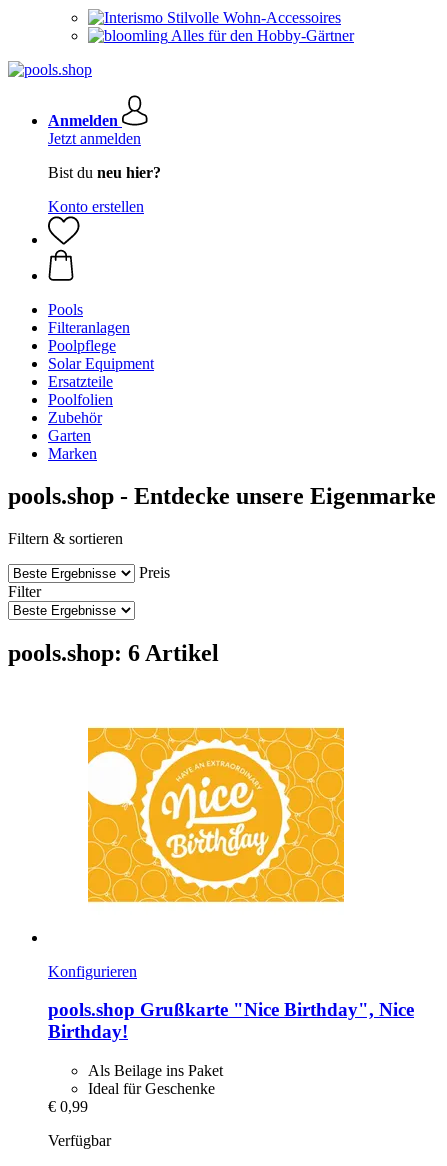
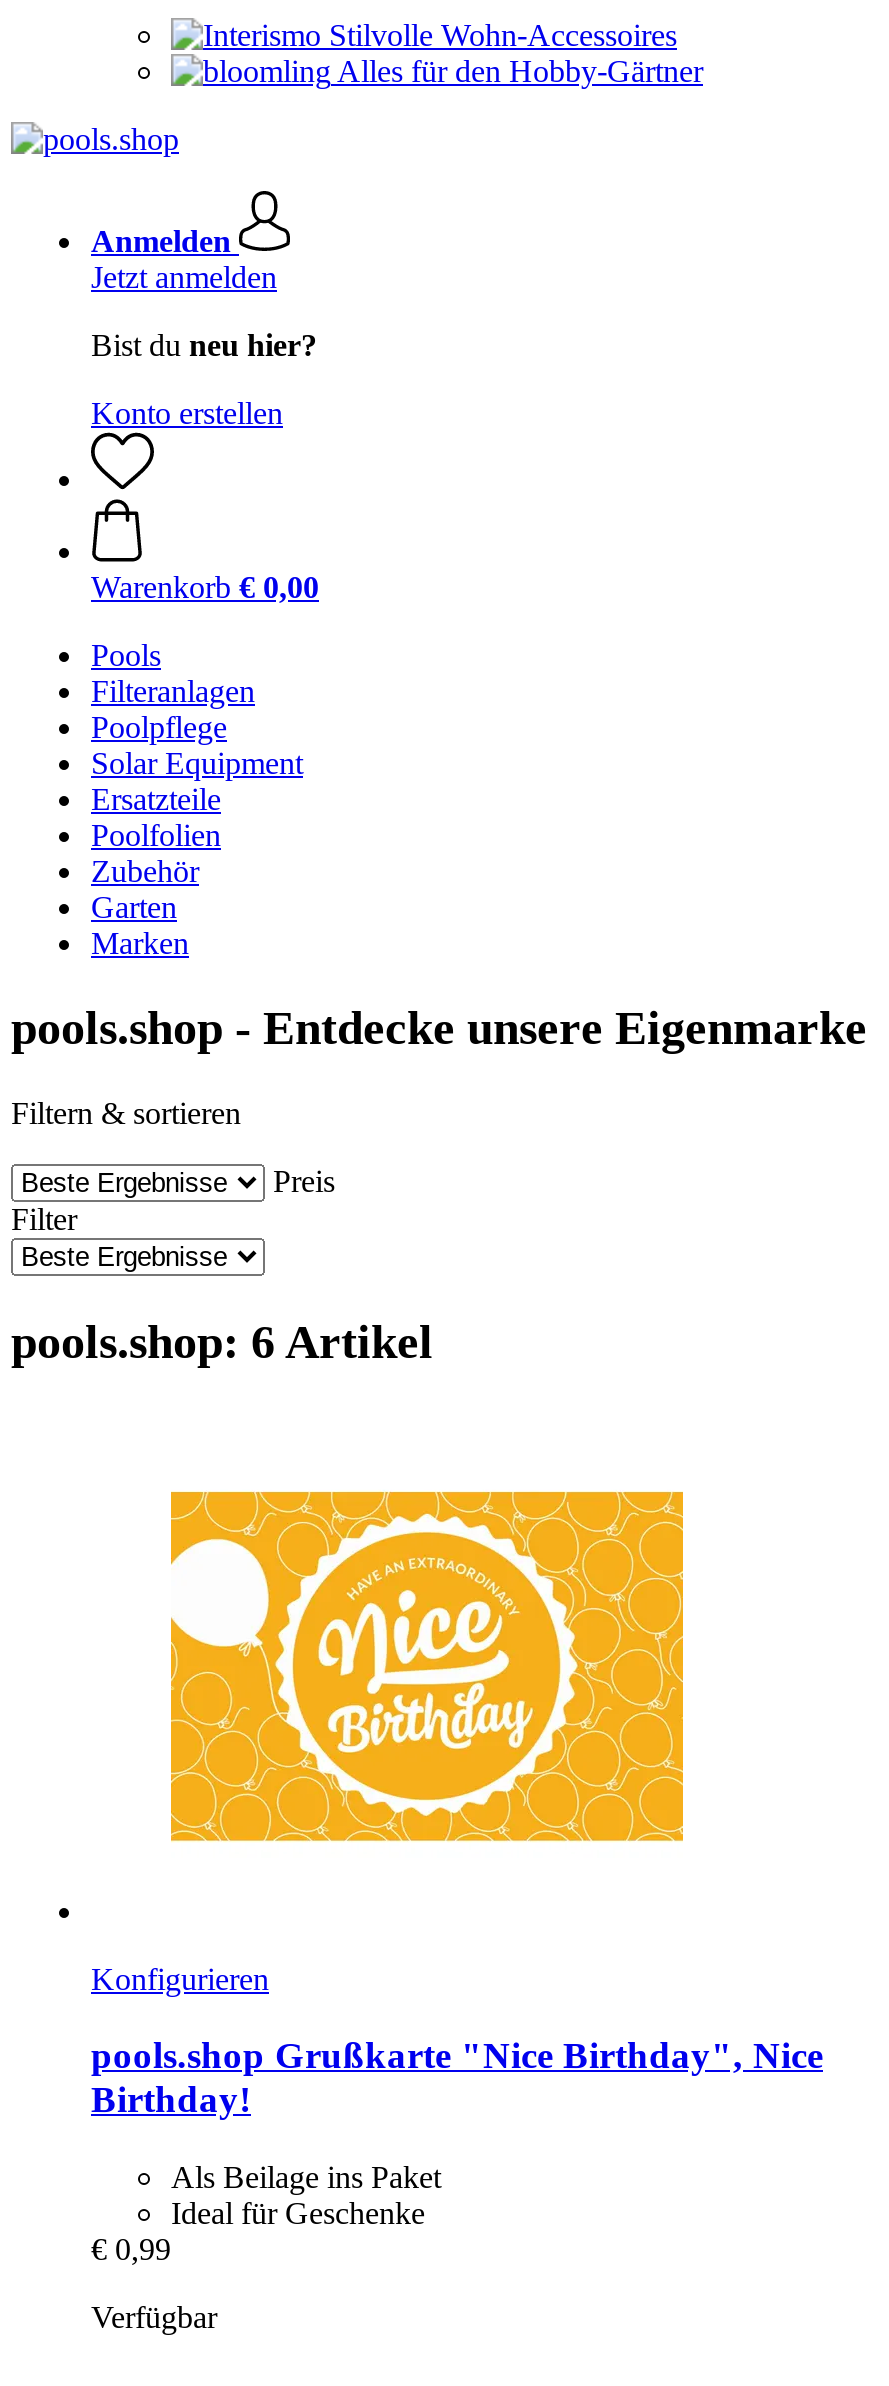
none -> [91,570,319,604] Warenkorb € 0,00

